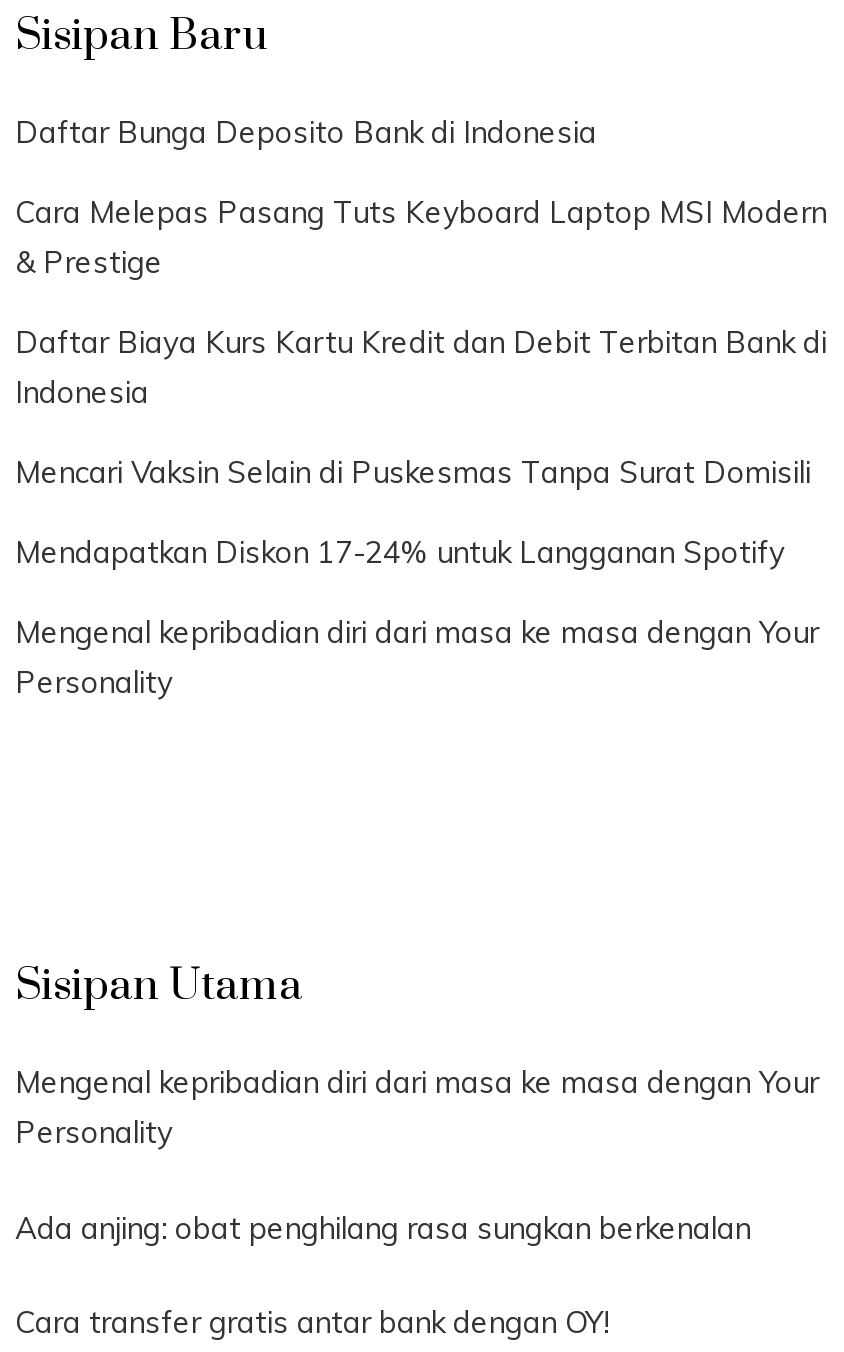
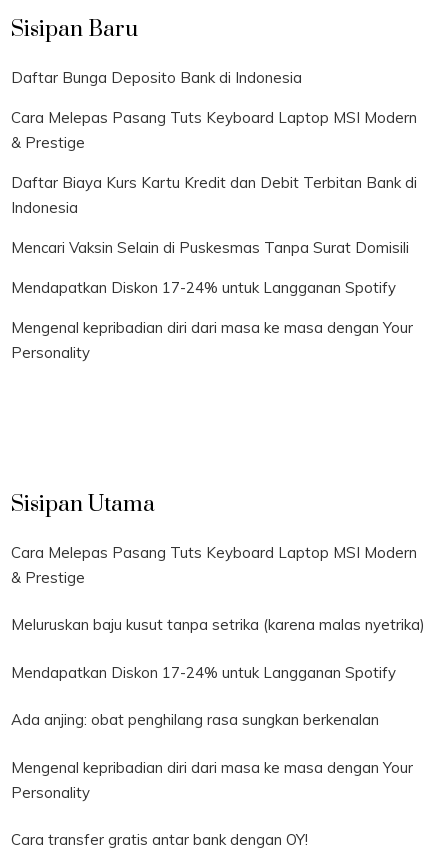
none -> [11,543,425,682] Cara Melepas Pasang Tuts Keyboard Laptop MSI Modern | & Prestige | Meluruskan baju kusut tanpa setrika (karena malas nyetrika) | Mendapatkan Diskon 17-24% untuk Langganan Spotify
moved [15,1064,819,1152] -> [11,758,413,802]: Mengenal kepribadian diri dari masa ke masa dengan Your | Personality
moved [15,1209,751,1247] -> [11,710,379,729]: Ada anjing: obat penghilang rasa sungkan berkenalan

